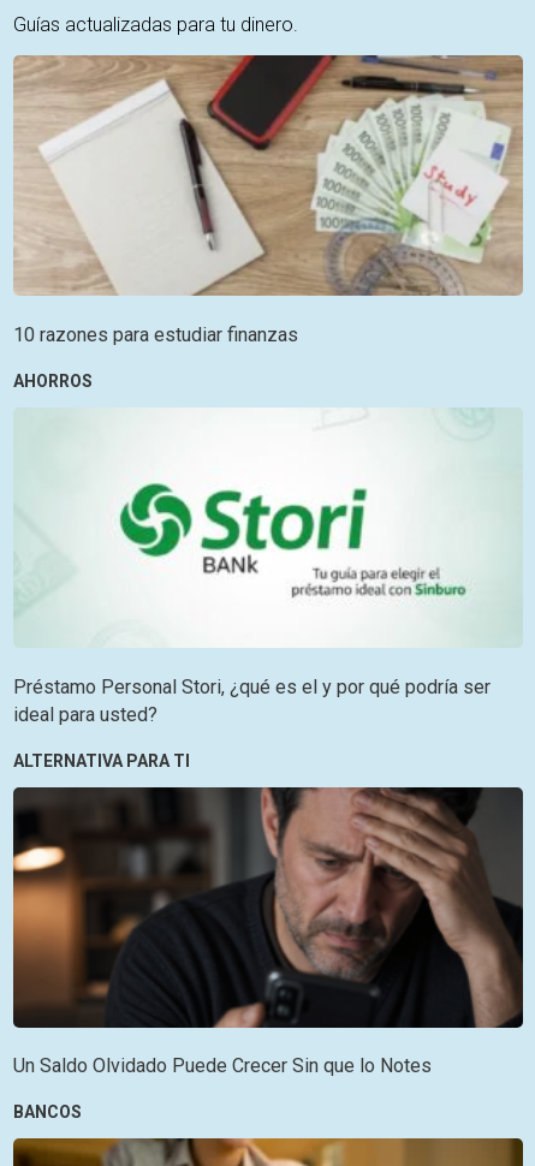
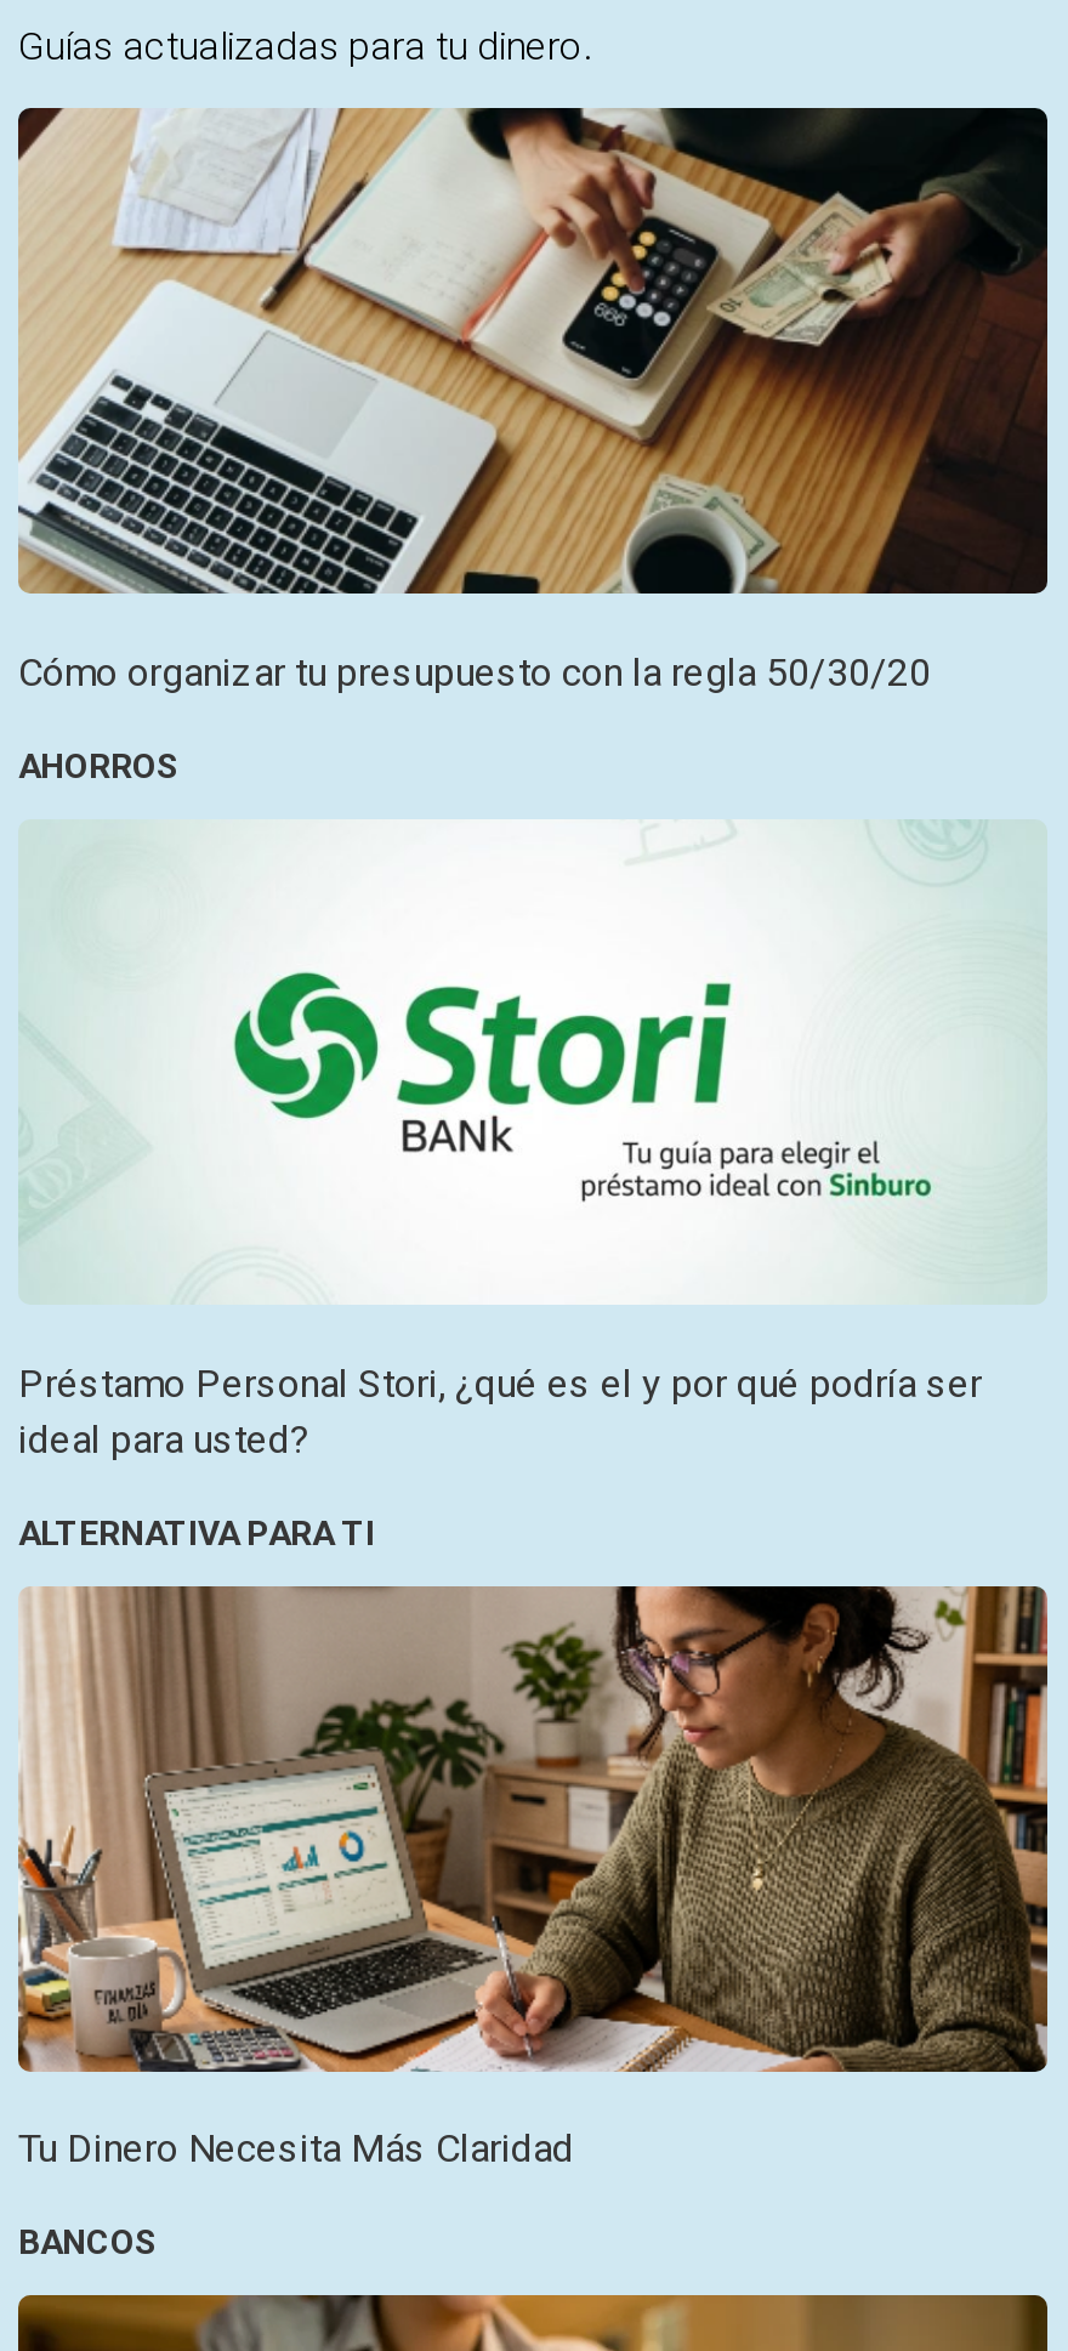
[13,54,524,346] [image] | 10 razones para estudiar finanzas -> [16,106,1050,695] [image] | Cómo organizar tu presupuesto con la regla 50/30/20
[12,786,524,1078] [image] | Un Saldo Olvidado Puede Crecer Sin que lo Notes -> [18,1584,1050,2172] [image] | Tu Dinero Necesita Más Claridad

